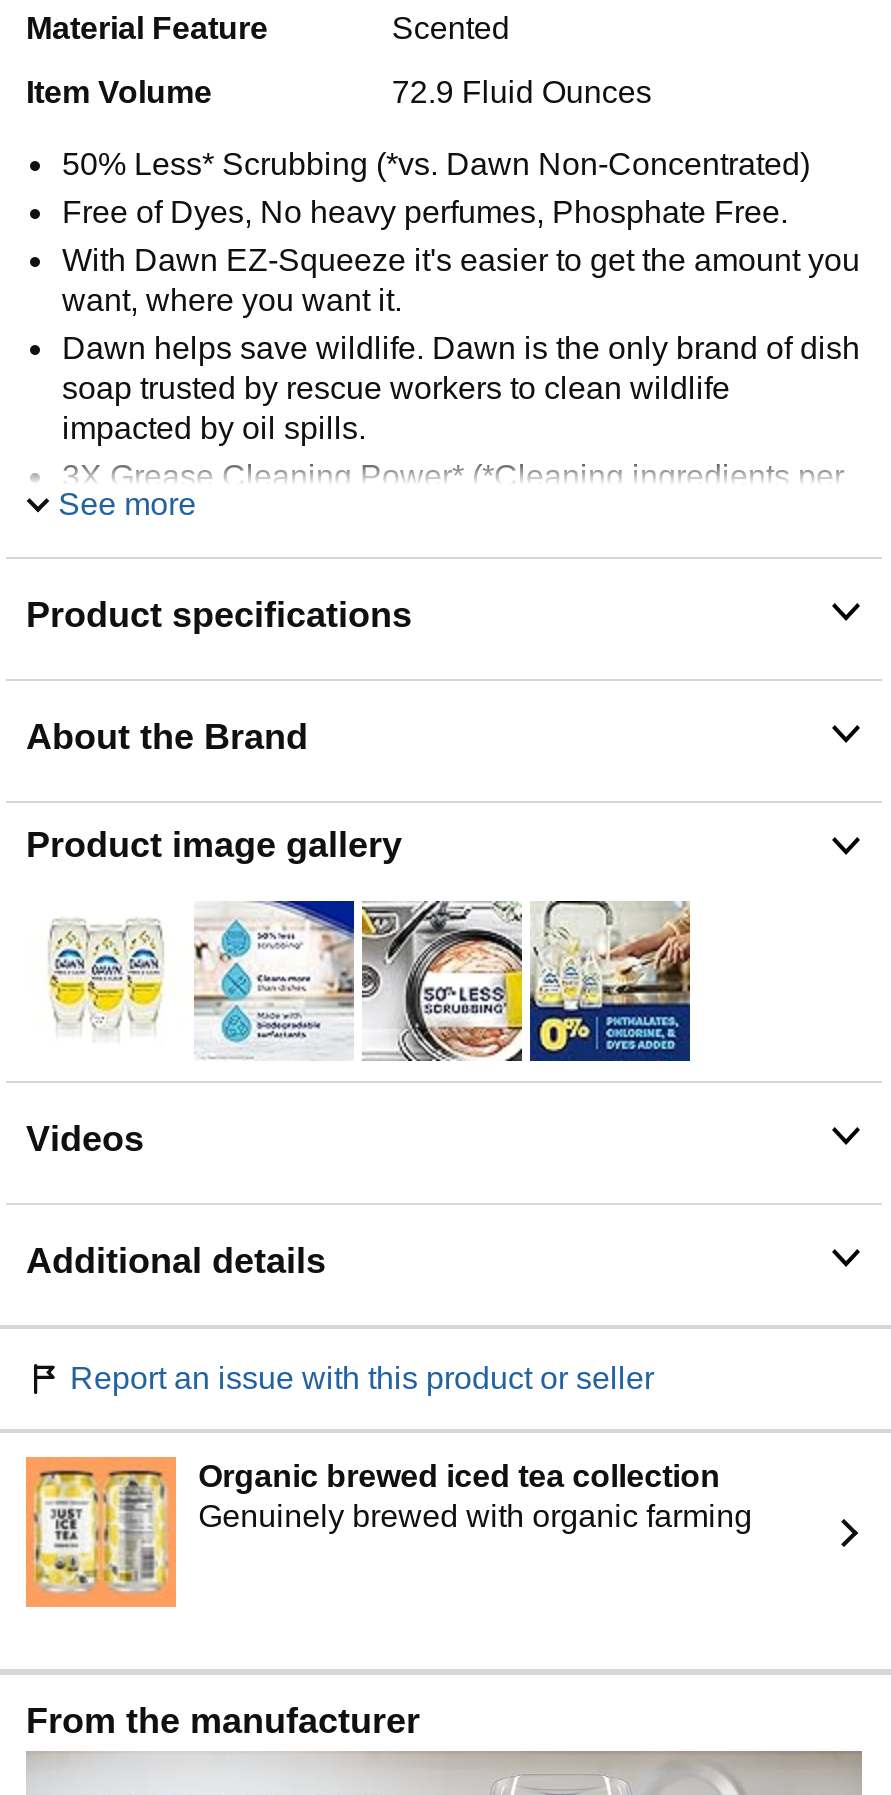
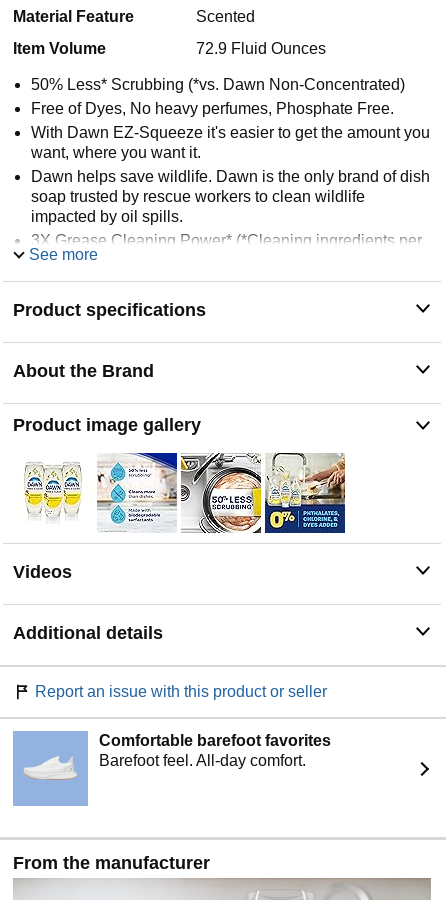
[24,1455,752,1609] [image] | Organic brewed iced tea collection | Genuinely brewed with organic farming -> [12,730,331,807] [image] | Comfortable barefoot favorites | Barefoot feel. All-day comfort.

